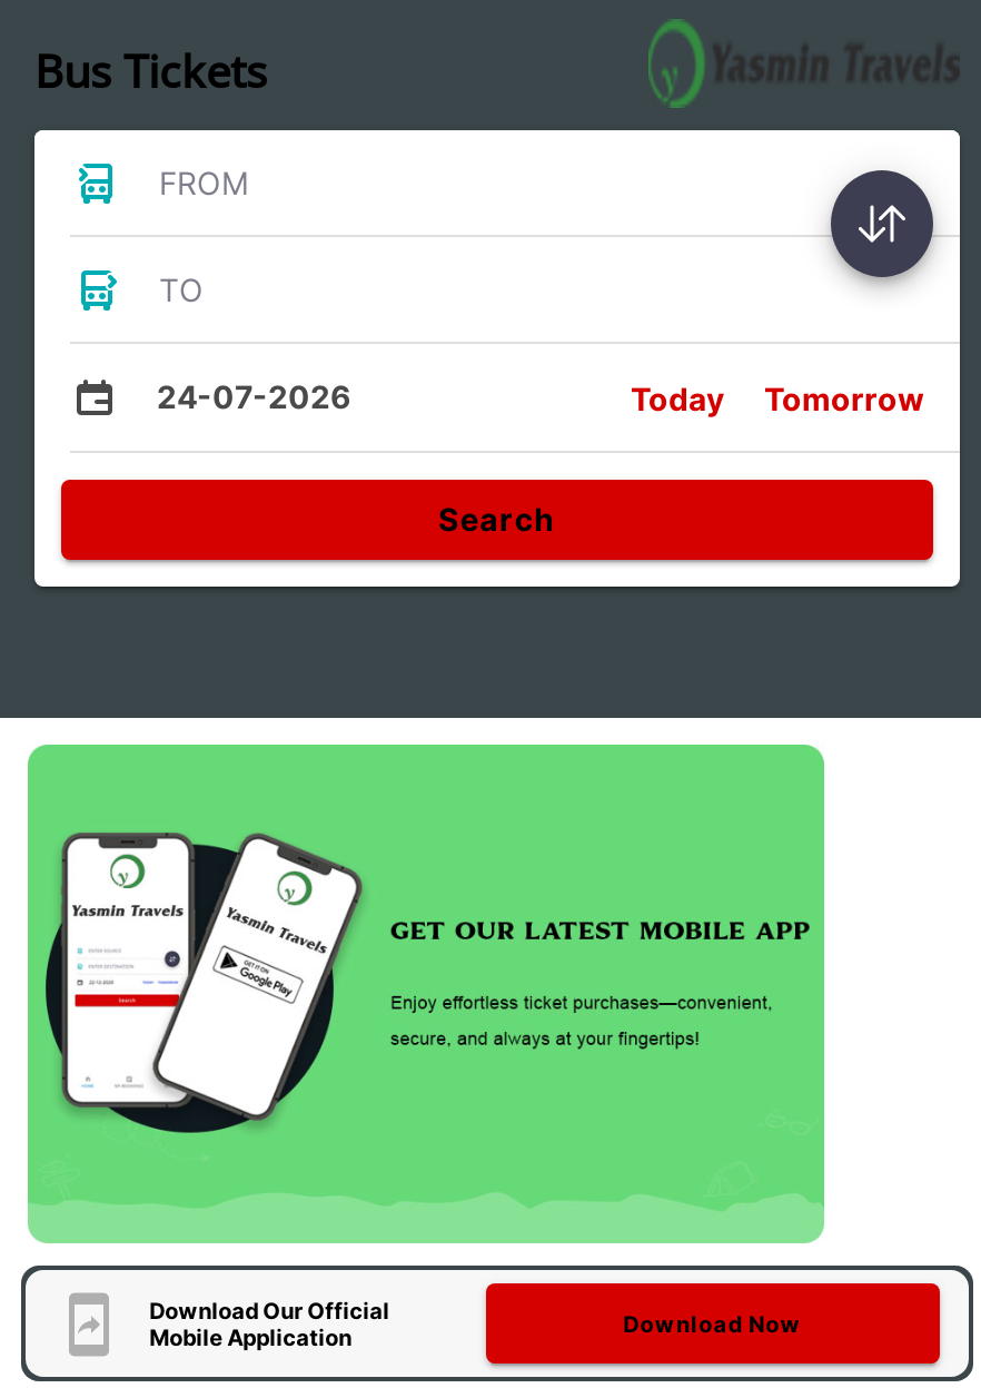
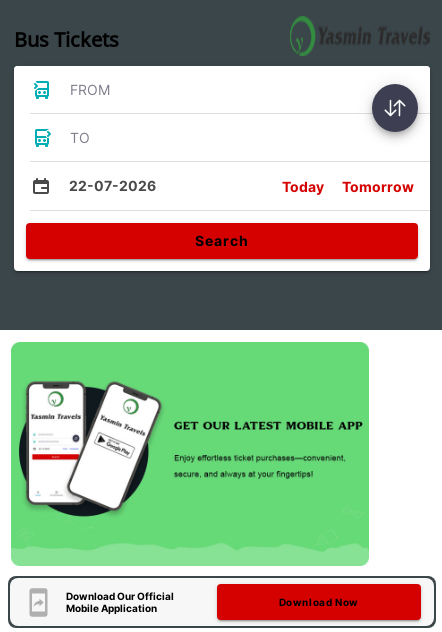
[157,377,350,415] 24-07-2026 -> [69,177,156,194] 22-07-2026

